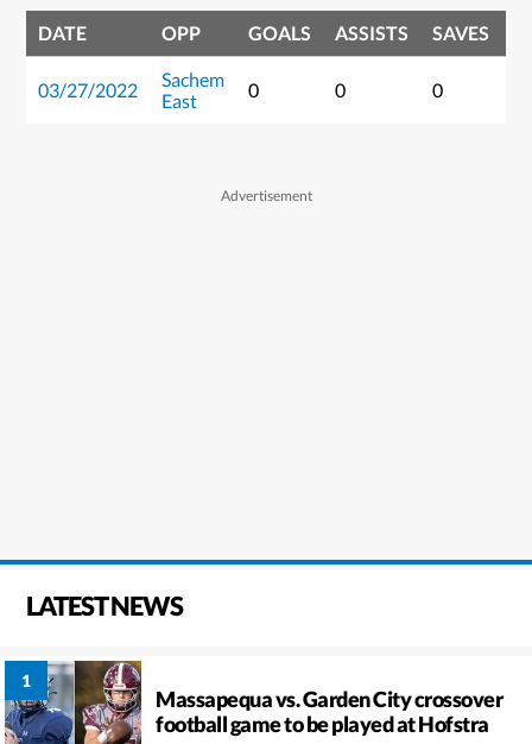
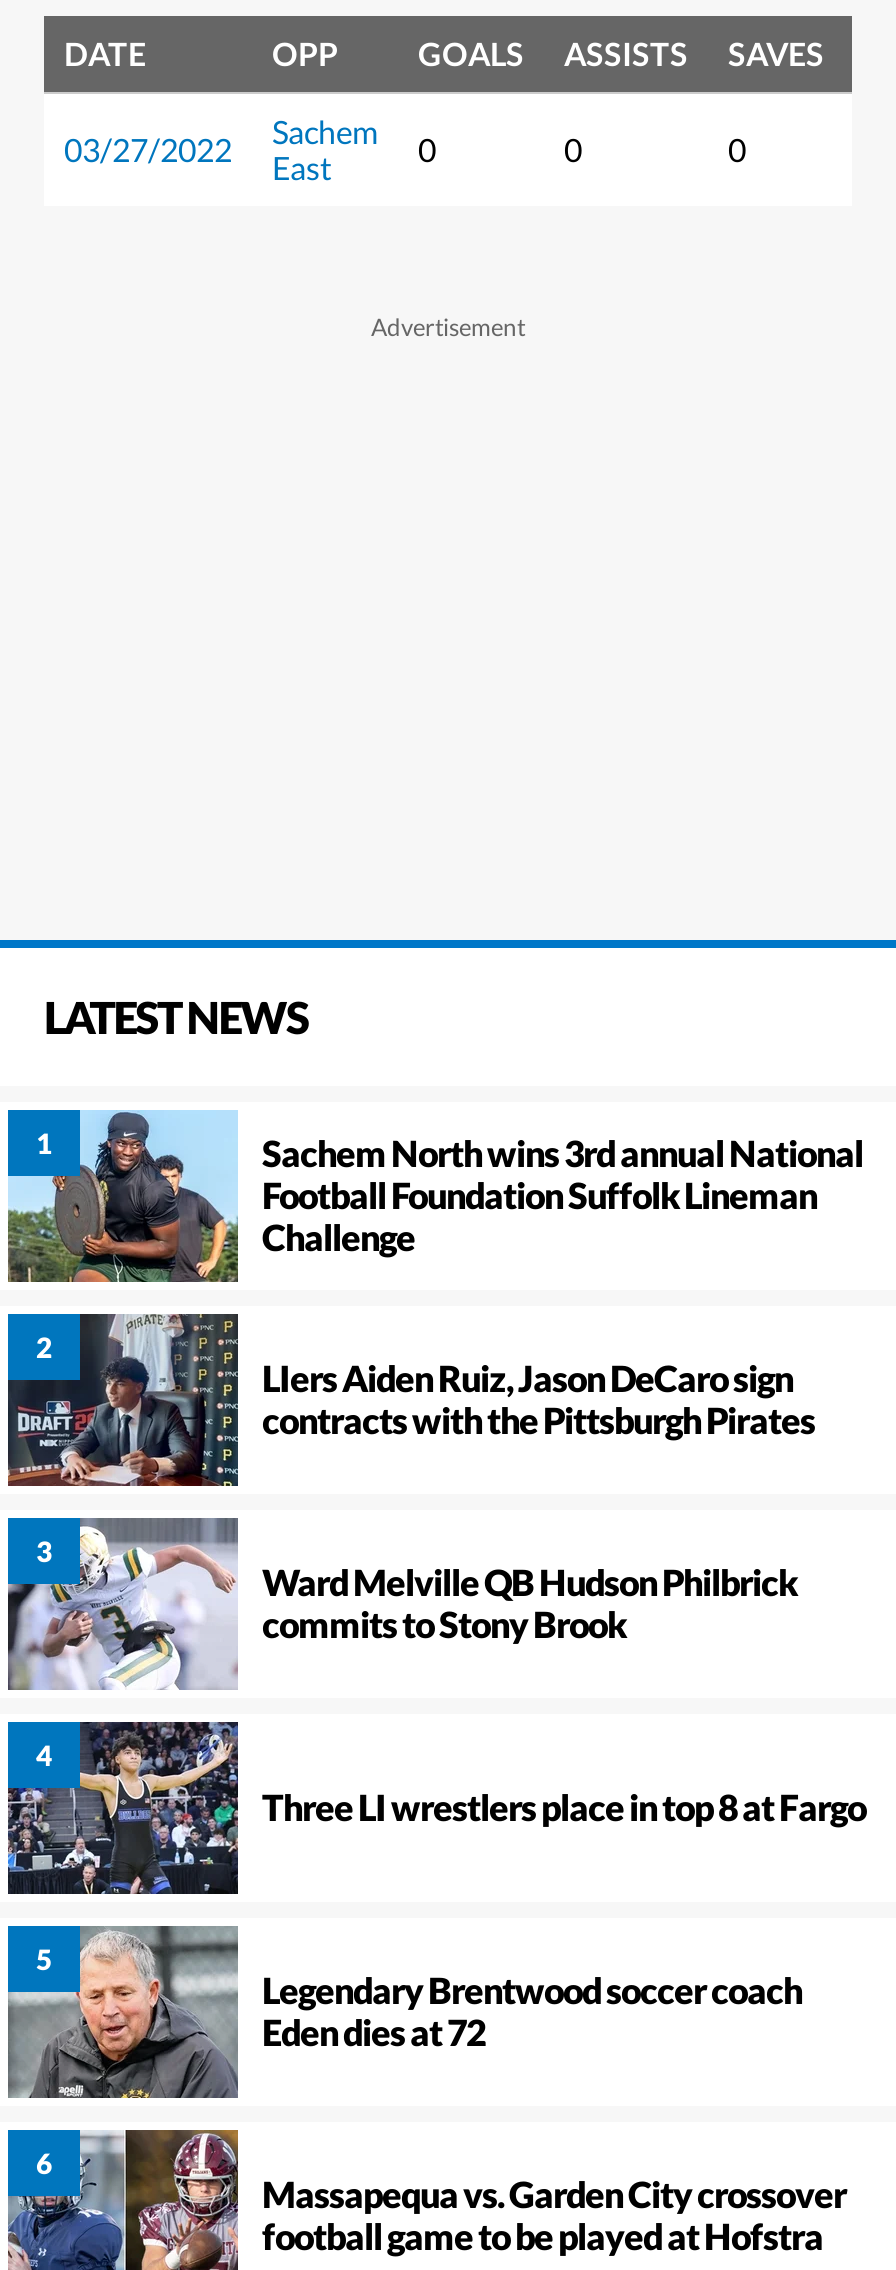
none -> [6,1516,797,1692] [image] | Ward Melville QB Hudson Philbrick | commits to Stony Brook
none -> [6,1720,866,1896] [image] | Three LI wrestlers place in top 8 at Fargo
none -> [6,1924,802,2100] [image] | Legendary Brentwood soccer coach | Eden dies at 72
none -> [6,1312,238,1488] [image]
none -> [8,1110,863,1442] [image] | Sachem North wins 3rd annual National | Football Foundation Suffolk Lineman | Challenge | LIers Aiden Ruiz, Jason DeCaro sign | contracts with the Pittsburgh Pirates

